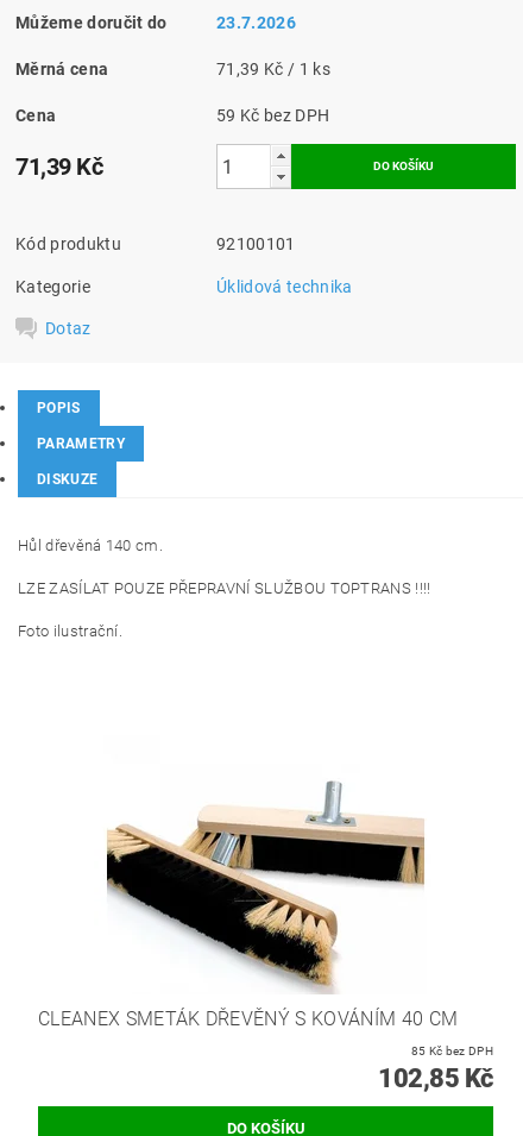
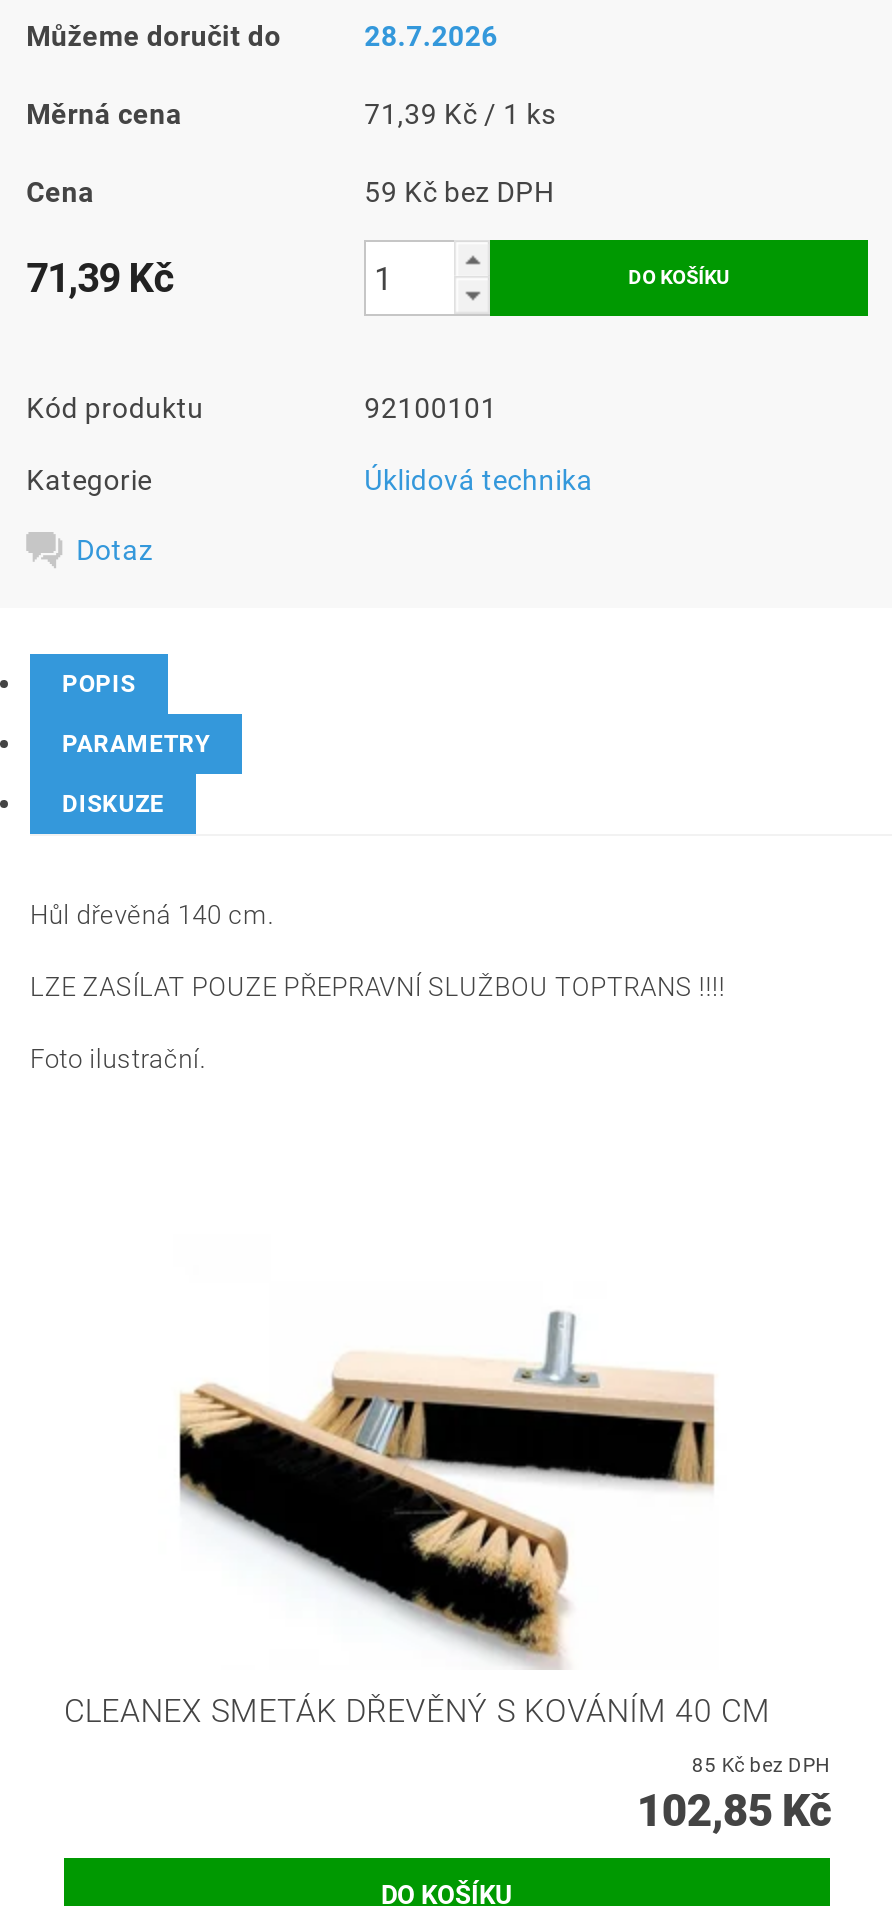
[216,13,296,32] 23.7.2026 -> [364,20,498,52] 28.7.2026

